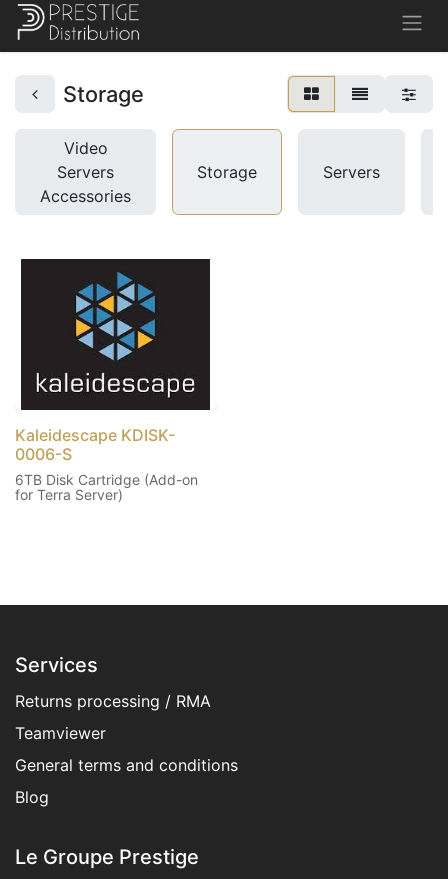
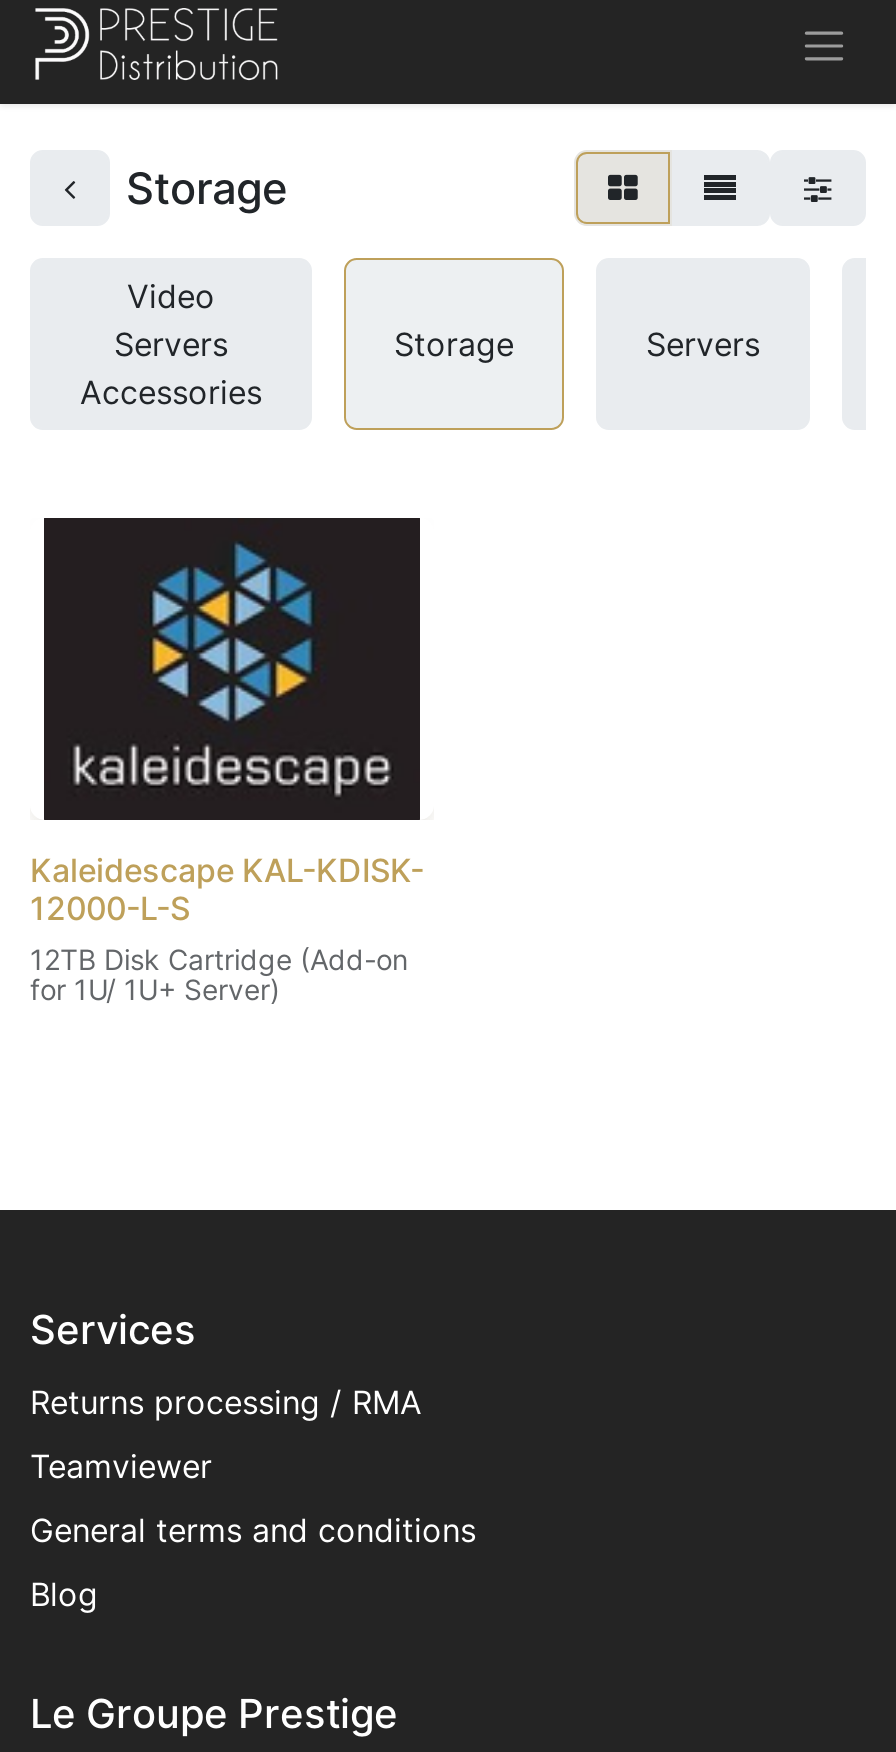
[15,425,198,503] Kaleidescape KDISK- | 0006-S | 6TB Disk Cartridge (Add-on | for Terra Server) -> [30,850,424,1006] Kaleidescape KAL-KDISK- | 12000-L-S | 12TB Disk Cartridge (Add-on | for 1U/ 1U+ Server)

